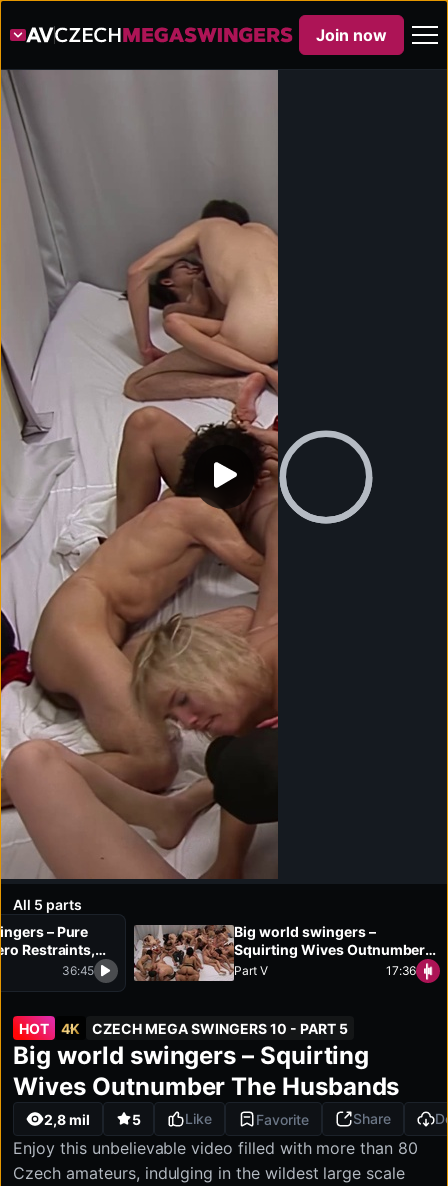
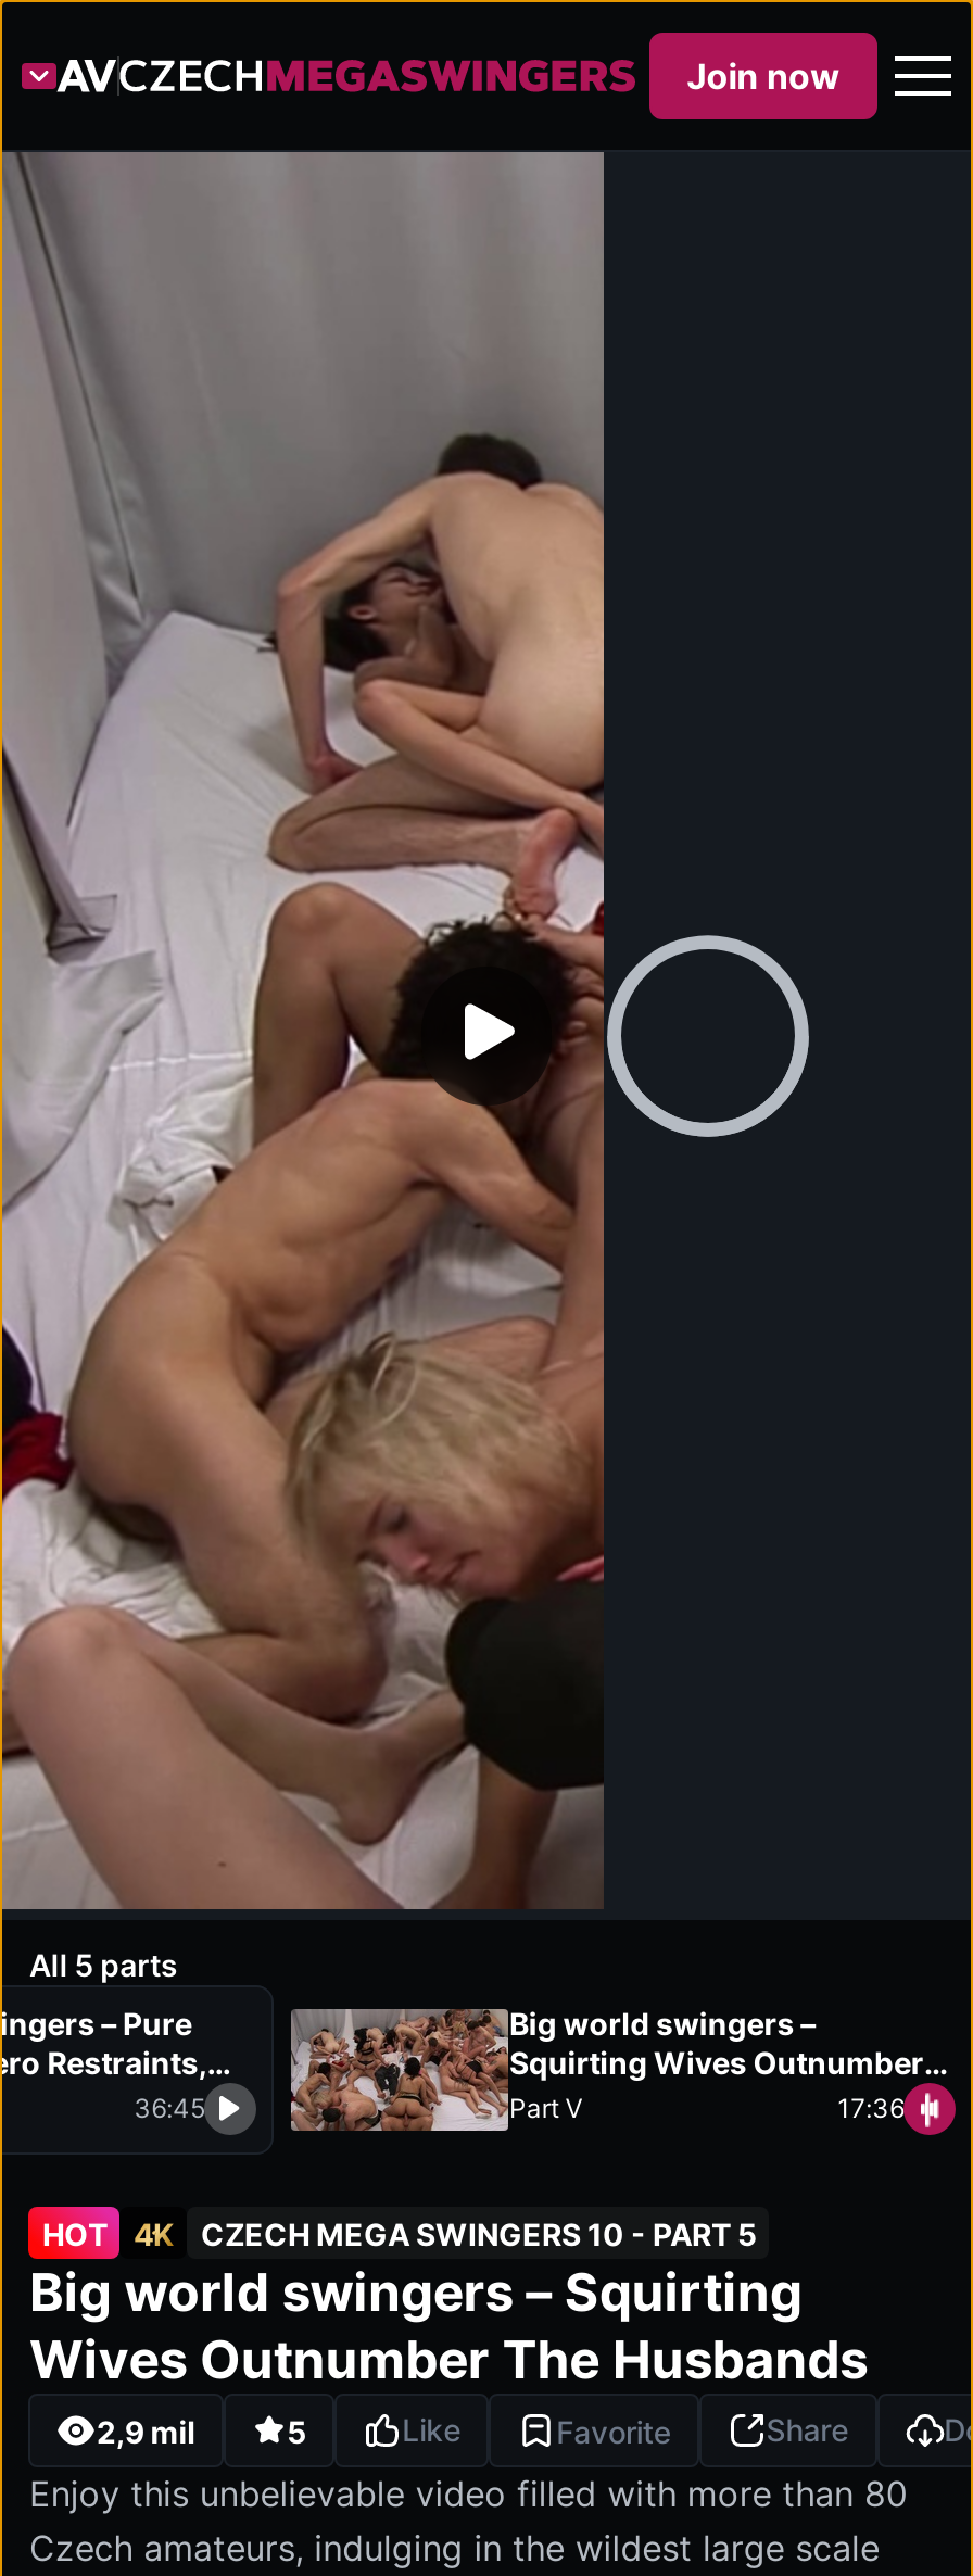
[44,1110,90,1127] 2,8 mil -> [96,2412,196,2449] 2,9 mil

